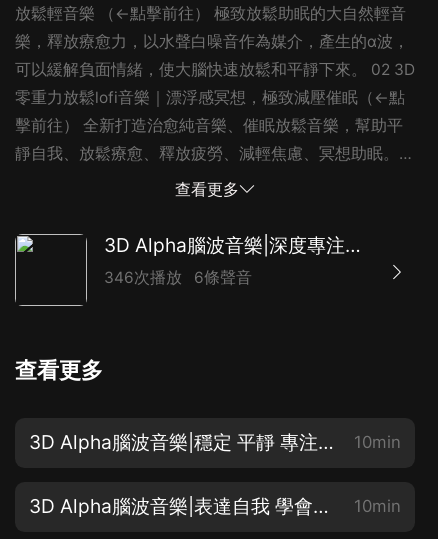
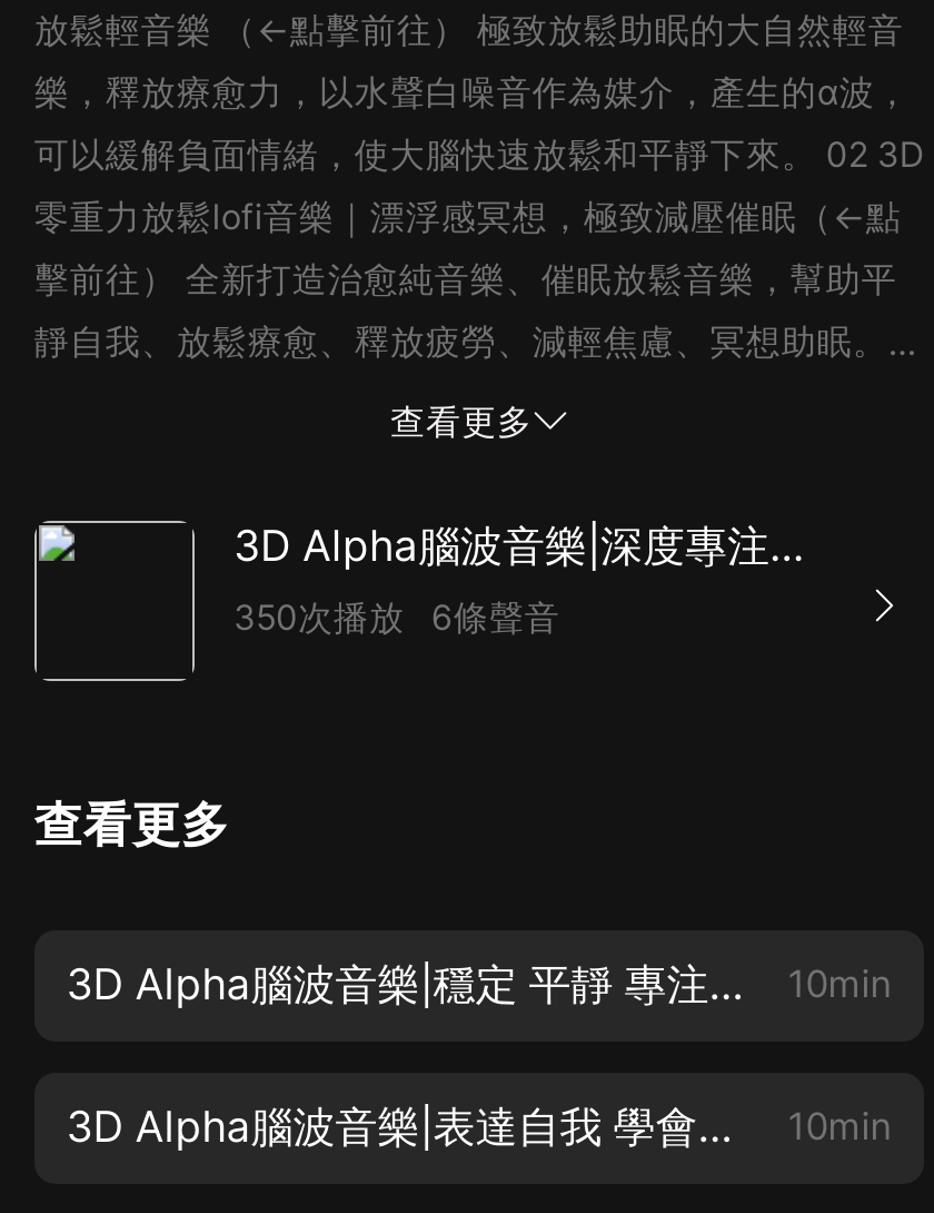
[104,268,252,287] 346次播放 6條聲音 -> [233,597,560,639] 350次播放 6條聲音

